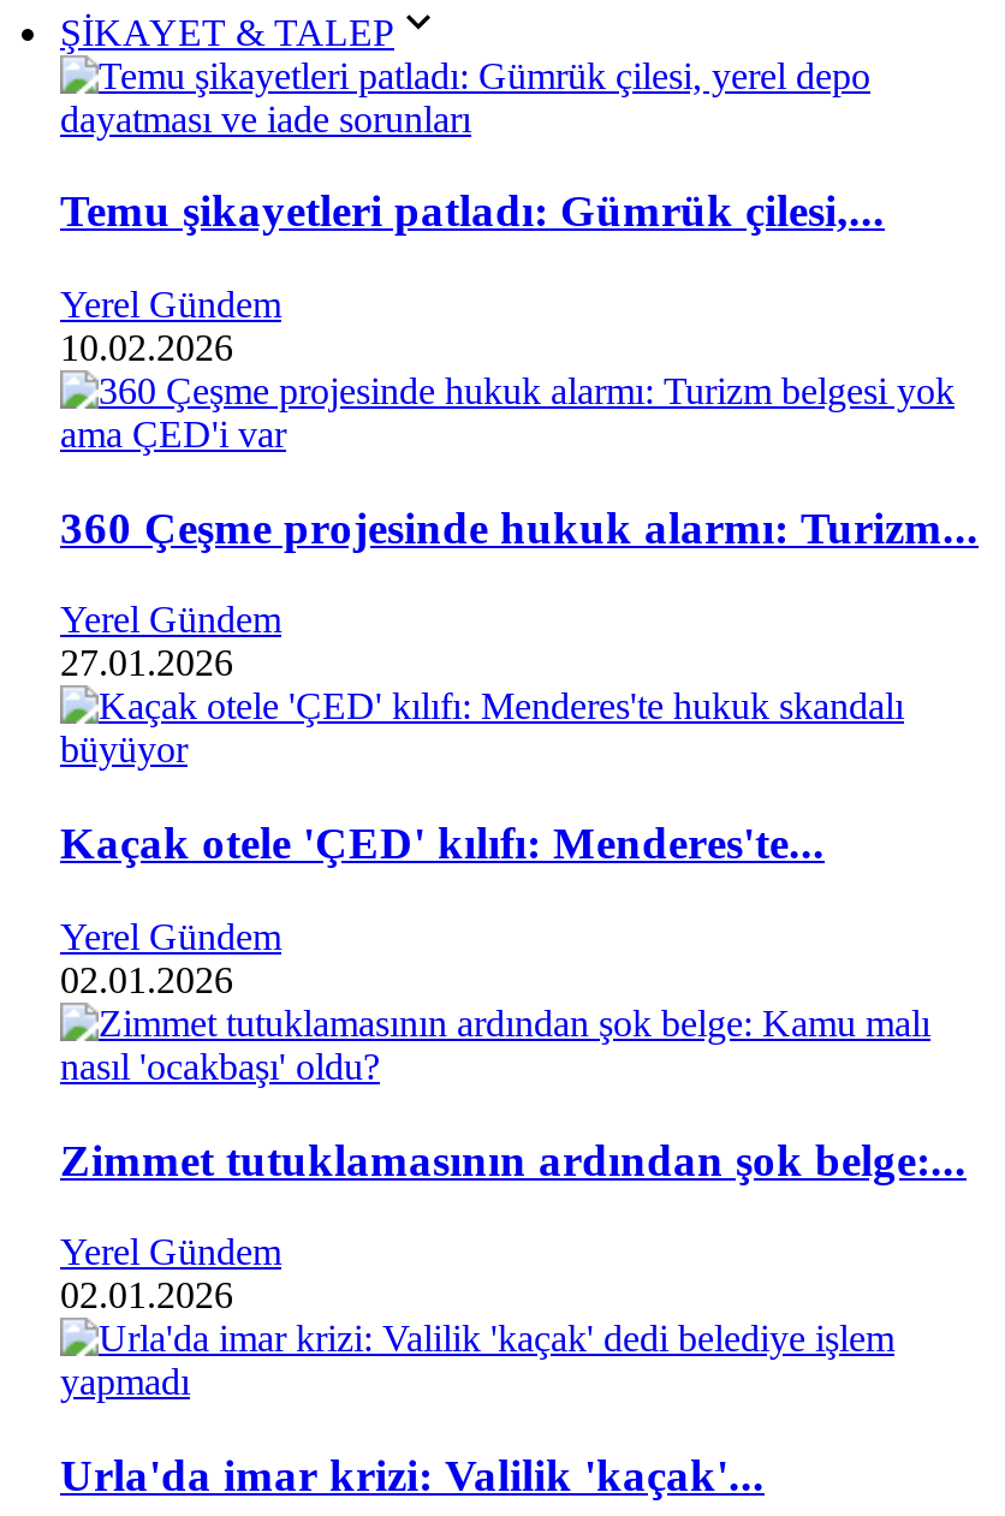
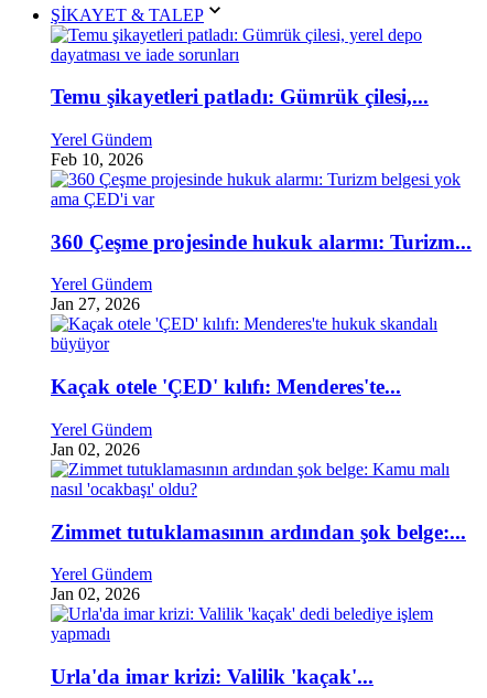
[60,327,233,368] 10.02.2026 -> [51,150,143,169] Feb 10, 2026
[60,643,233,684] 27.01.2026 -> [51,295,140,314] Jan 27, 2026
[60,959,233,1000] 02.01.2026 -> [51,440,140,458] Jan 02, 2026
[60,1275,233,1316] 02.01.2026 -> [51,585,140,603] Jan 02, 2026

